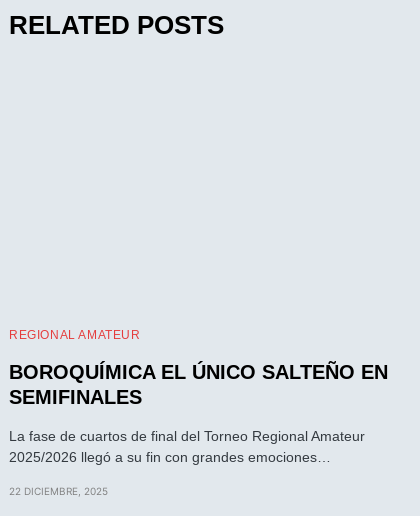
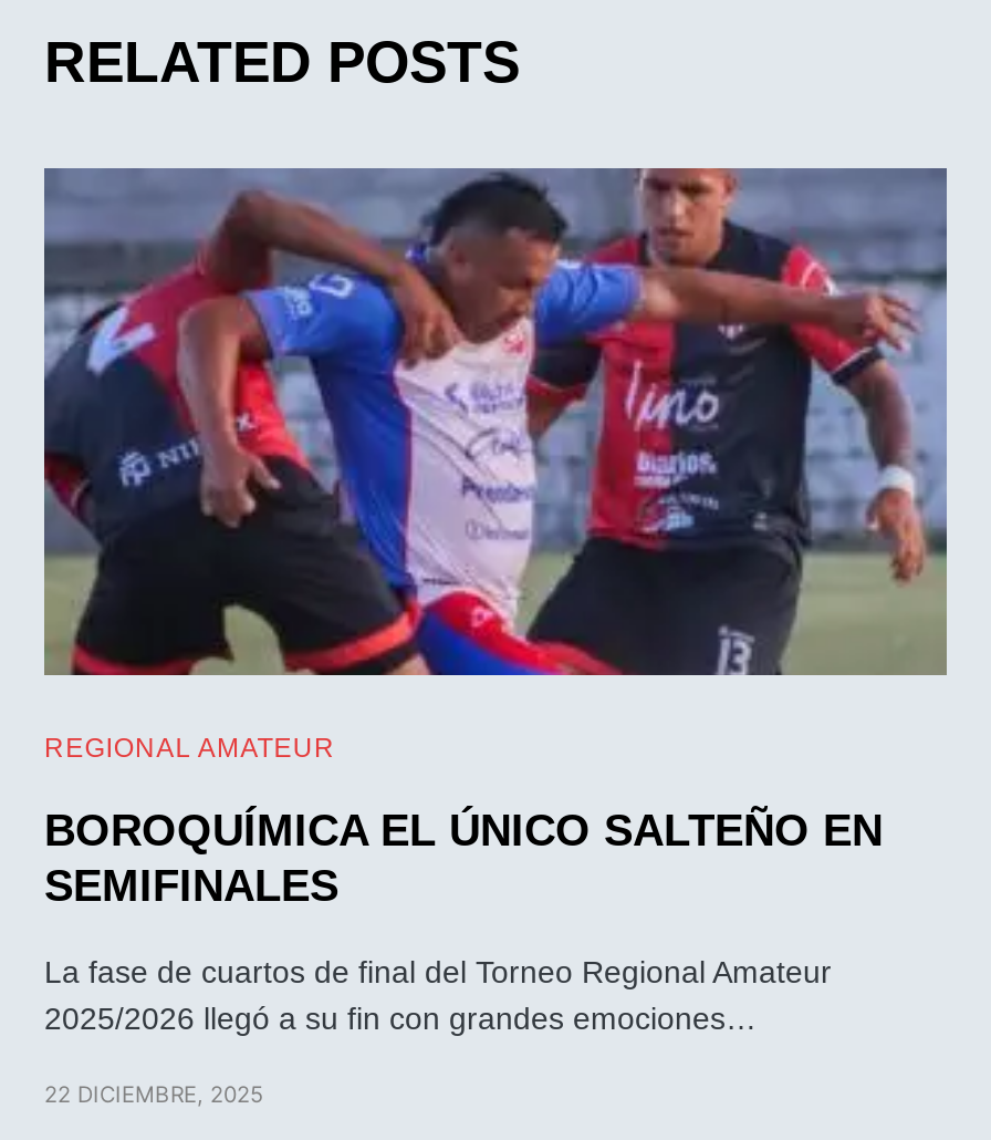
none -> [42,166,949,677] [image]

